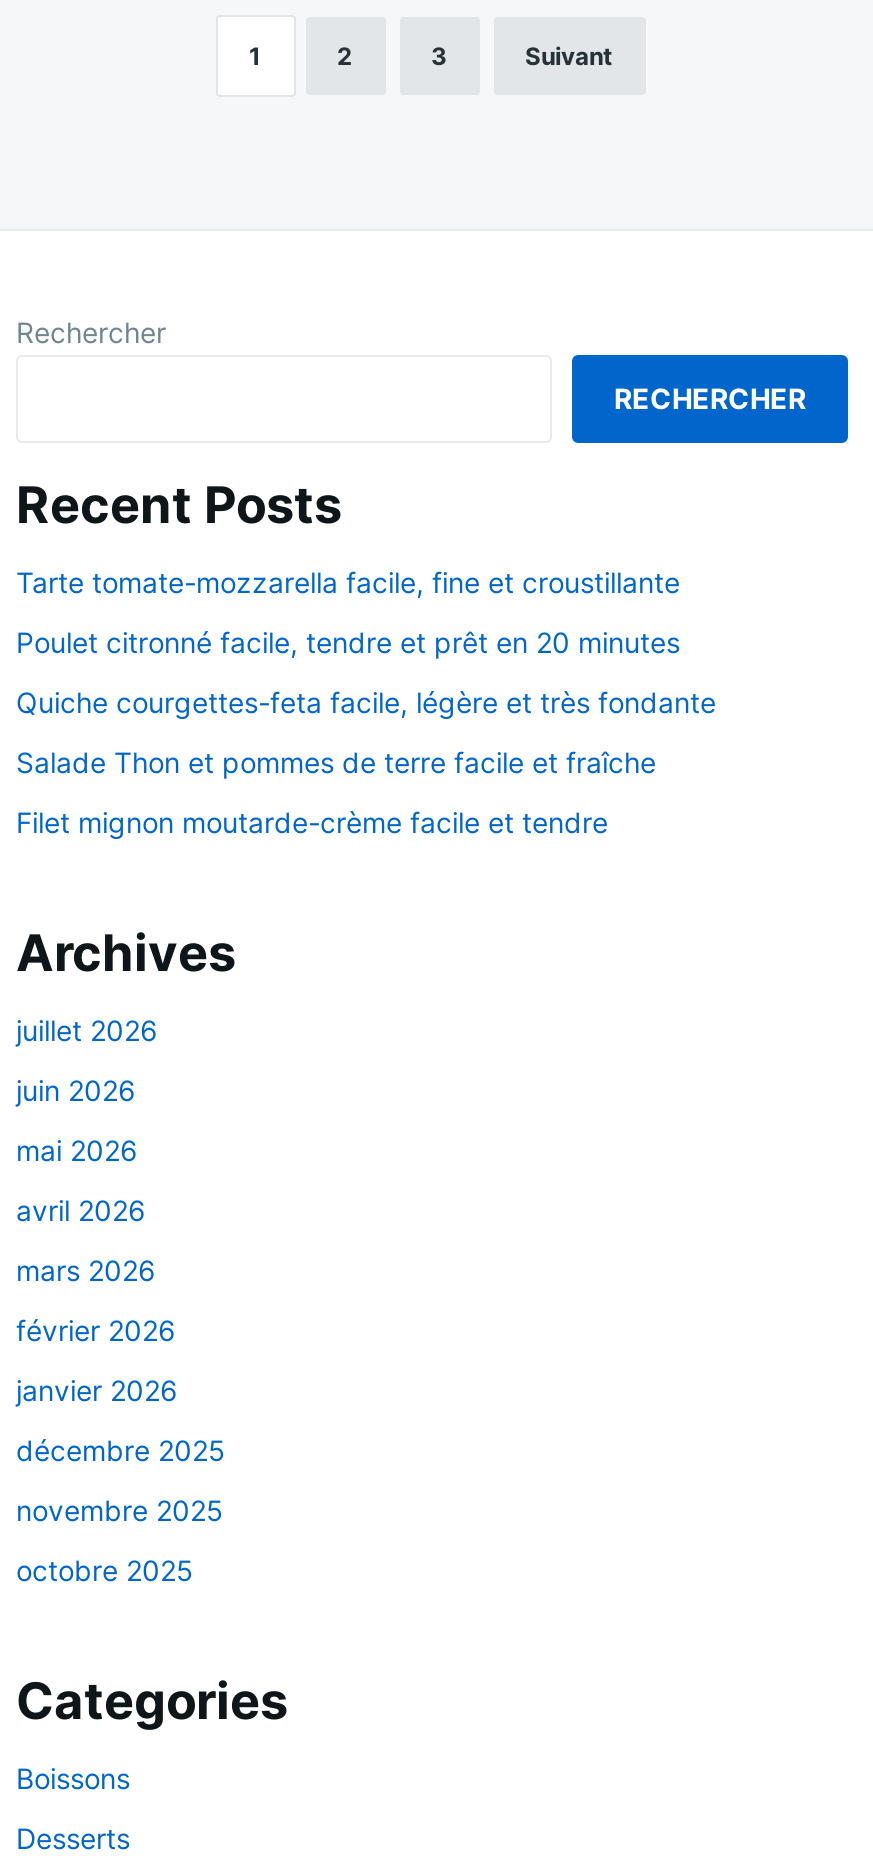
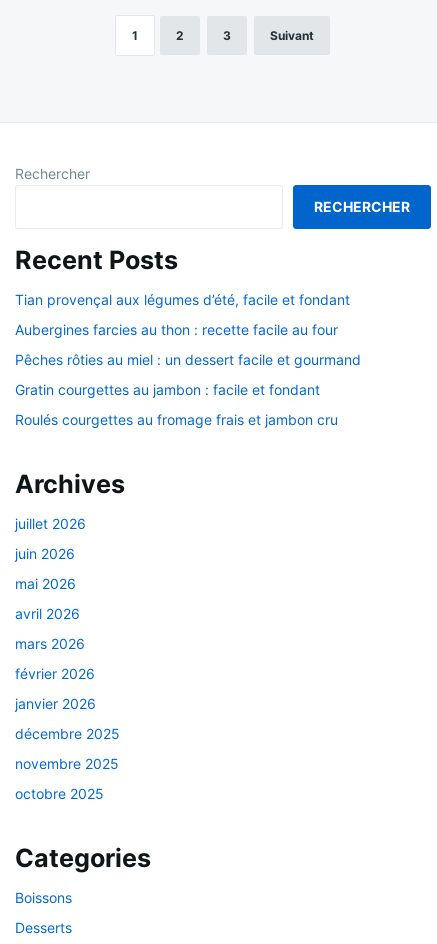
[16,566,680,600] Tarte tomate-mozzarella facile, fine et croustillante -> [15,291,350,308] Tian provençal aux légumes d’été, facile et fondant
[16,626,680,660] Poulet citronné facile, tendre et prêt en 20 minutes -> [15,321,338,338] Aubergines farcies au thon : recette facile au four
[16,686,716,720] Quiche courgettes-feta facile, légère et très fondante -> [15,351,361,368] Pêches rôties au miel : un dessert facile et gourmand
[16,746,656,780] Salade Thon et pommes de terre facile et fraîche -> [15,381,320,398] Gratin courgettes au jambon : facile et fondant
[16,806,608,840] Filet mignon moutarde-crème facile et tendre -> [15,411,338,428] Roulés courgettes au fromage frais et jambon cru

